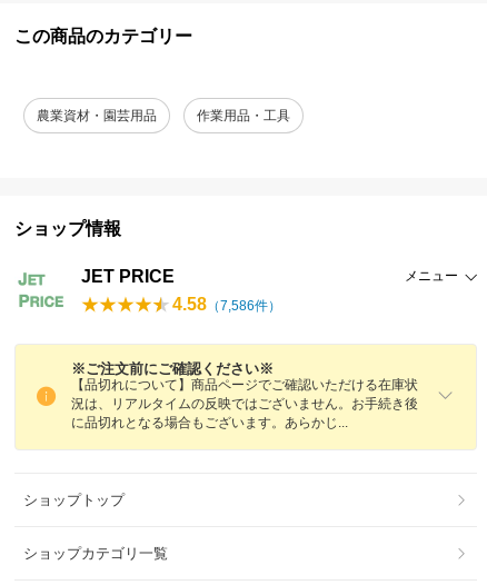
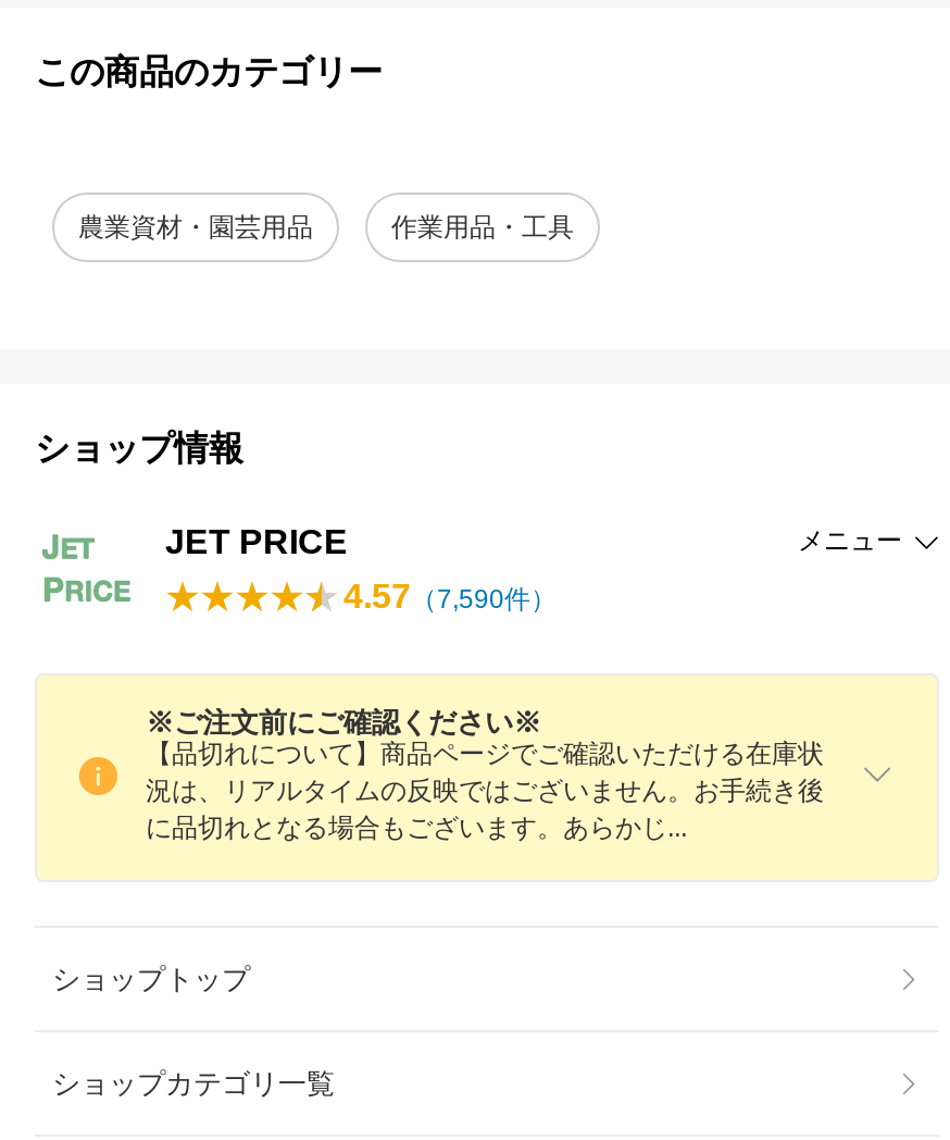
[172,295,281,314] 4.58（7,586件） -> [343,578,557,615] 4.57（7,590件）

